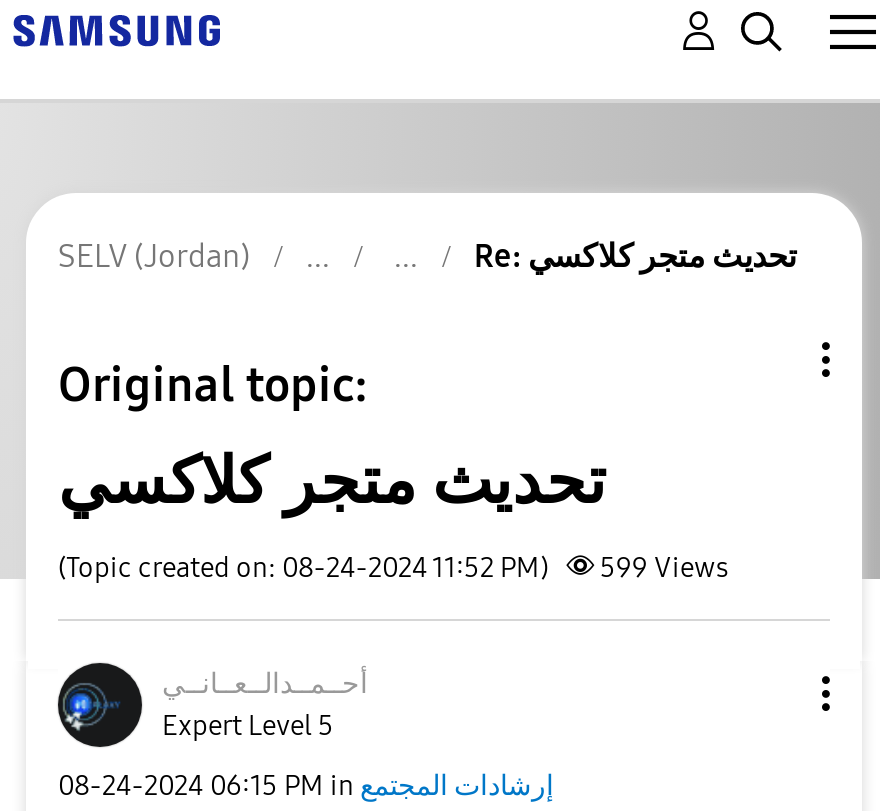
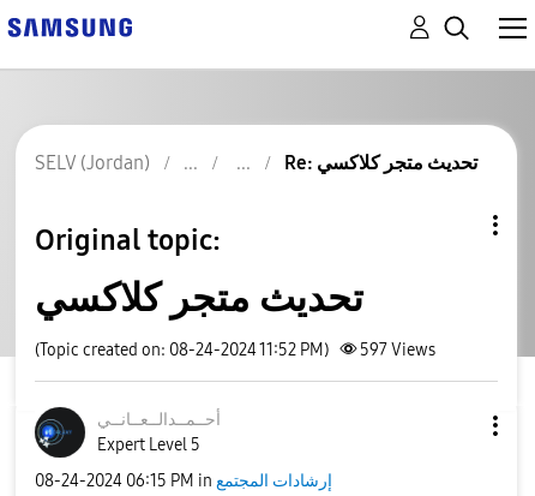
[58,551,728,585] (Topic created on: 08-24-2024 11:52 PM) 599 Views -> [35,340,435,360] (Topic created on: 08-24-2024 11:52 PM) 597 Views

